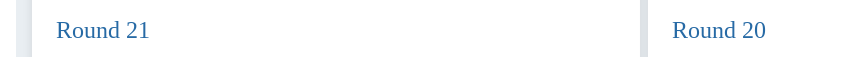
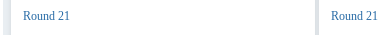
[672,16,766,44] Round 20 -> [331,9,378,23] Round 21

